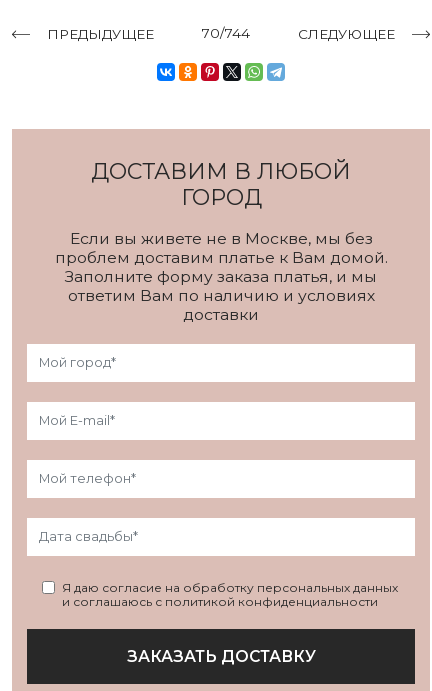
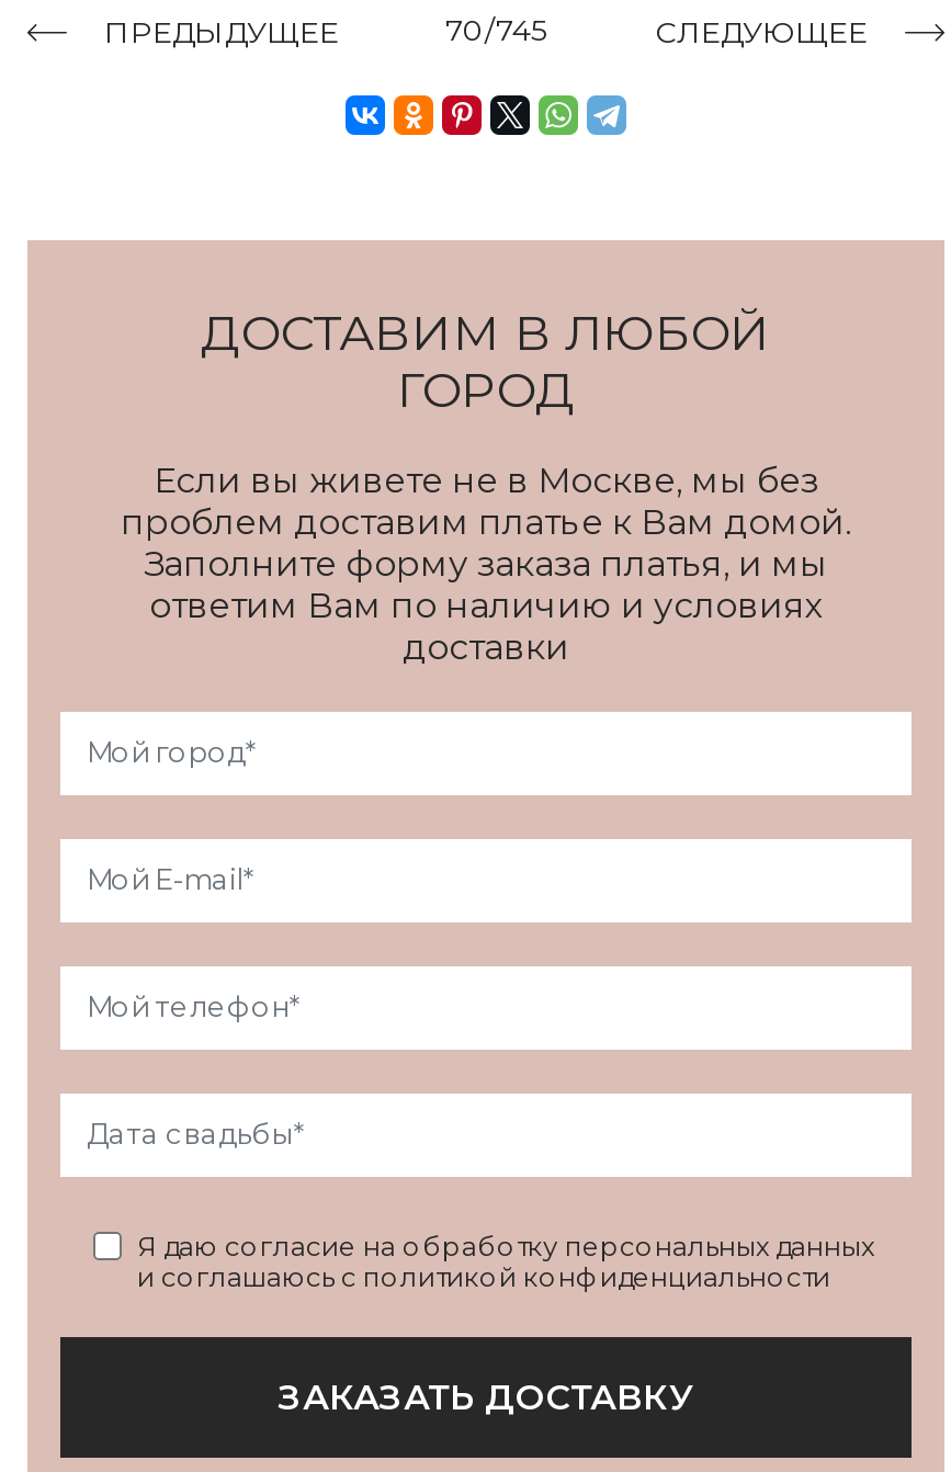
[202,25,250,41] 70/744 -> [445,13,548,48] 70/745

